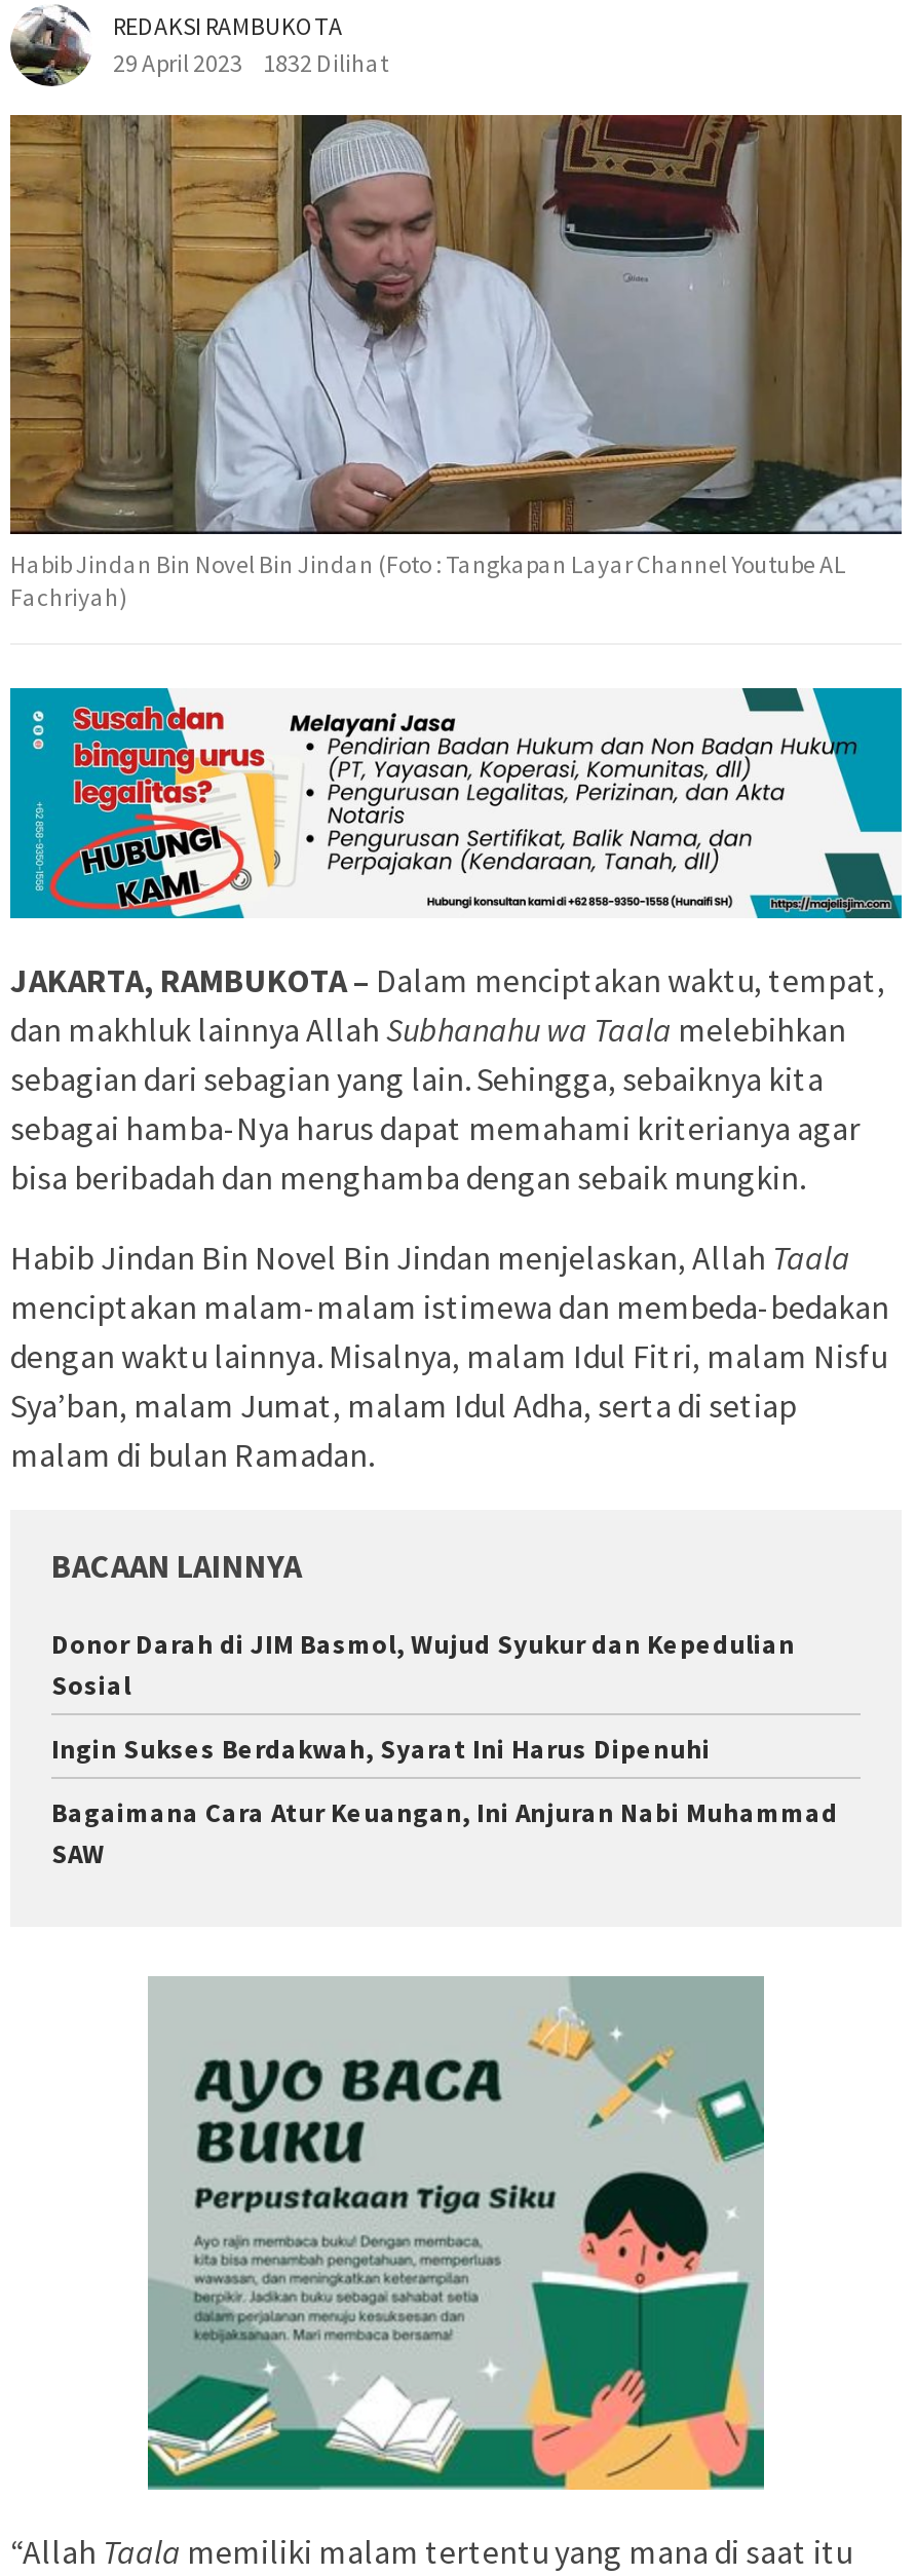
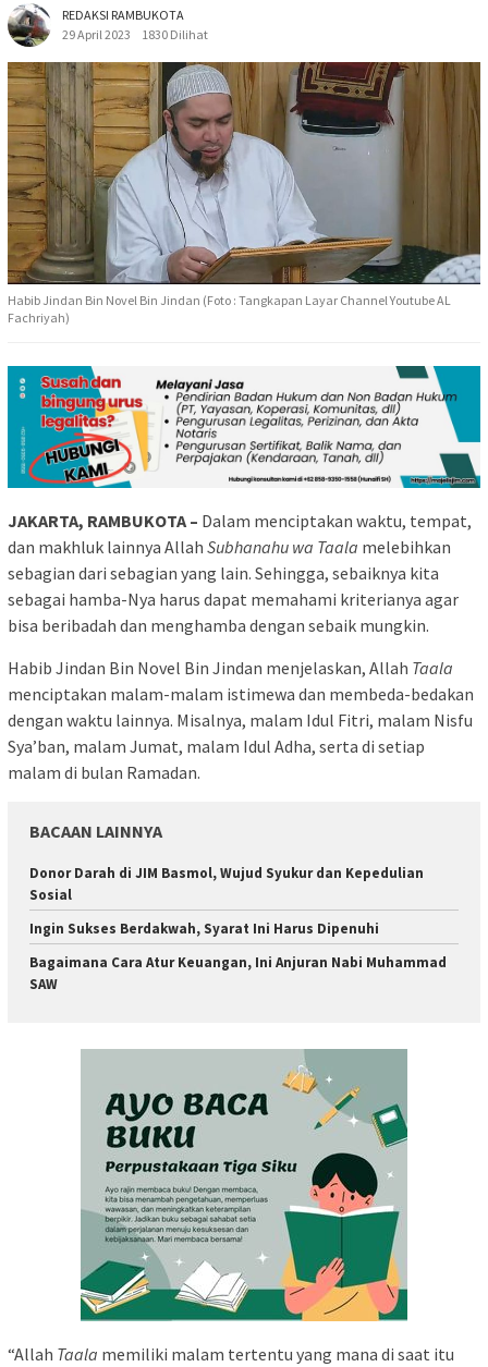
[113,48,388,78] 29 April 2023 1832 Dilihat -> [62,26,208,43] 29 April 2023 1830 Dilihat

